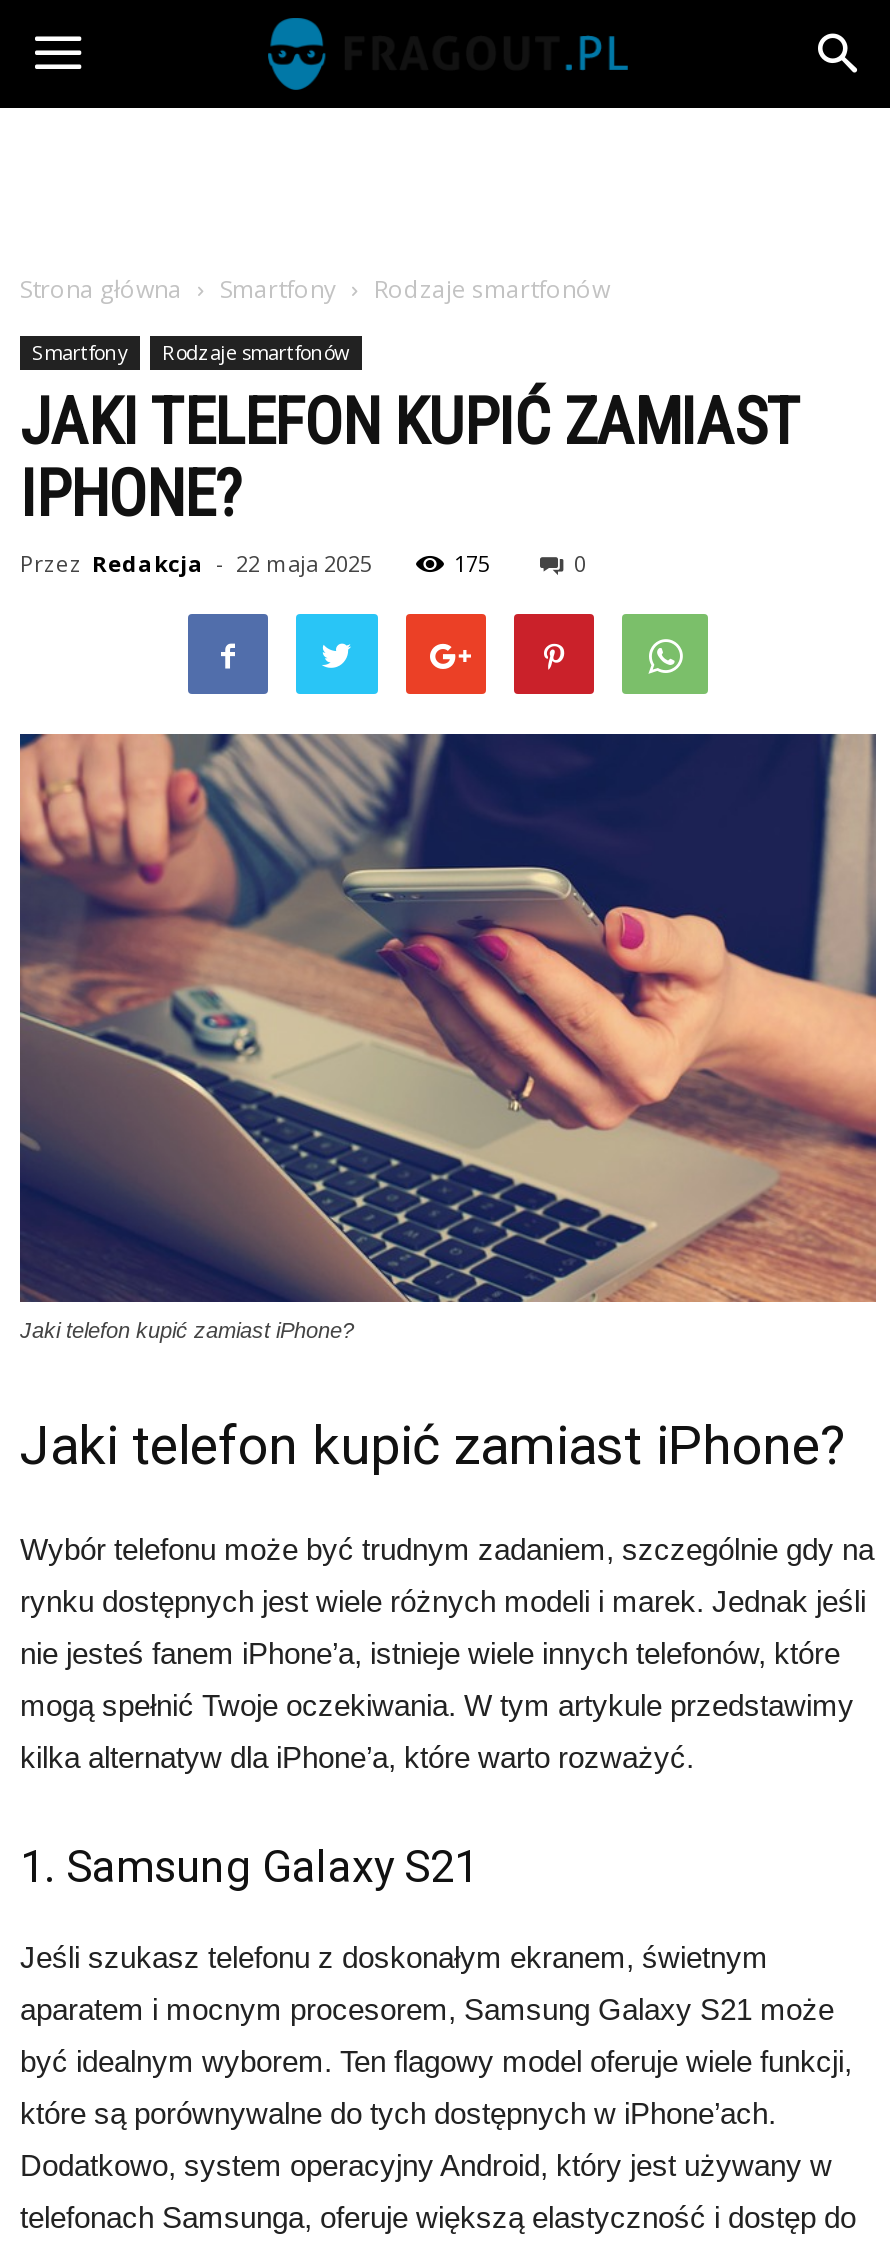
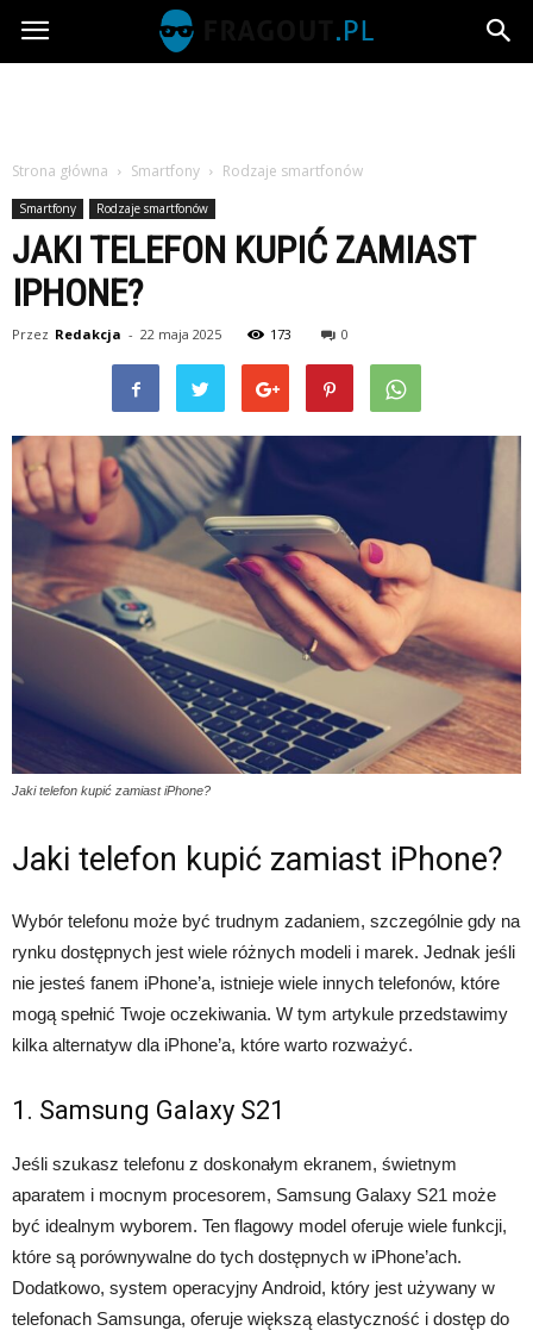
[454,548,490,578] 175 -> [270,325,291,343] 173

